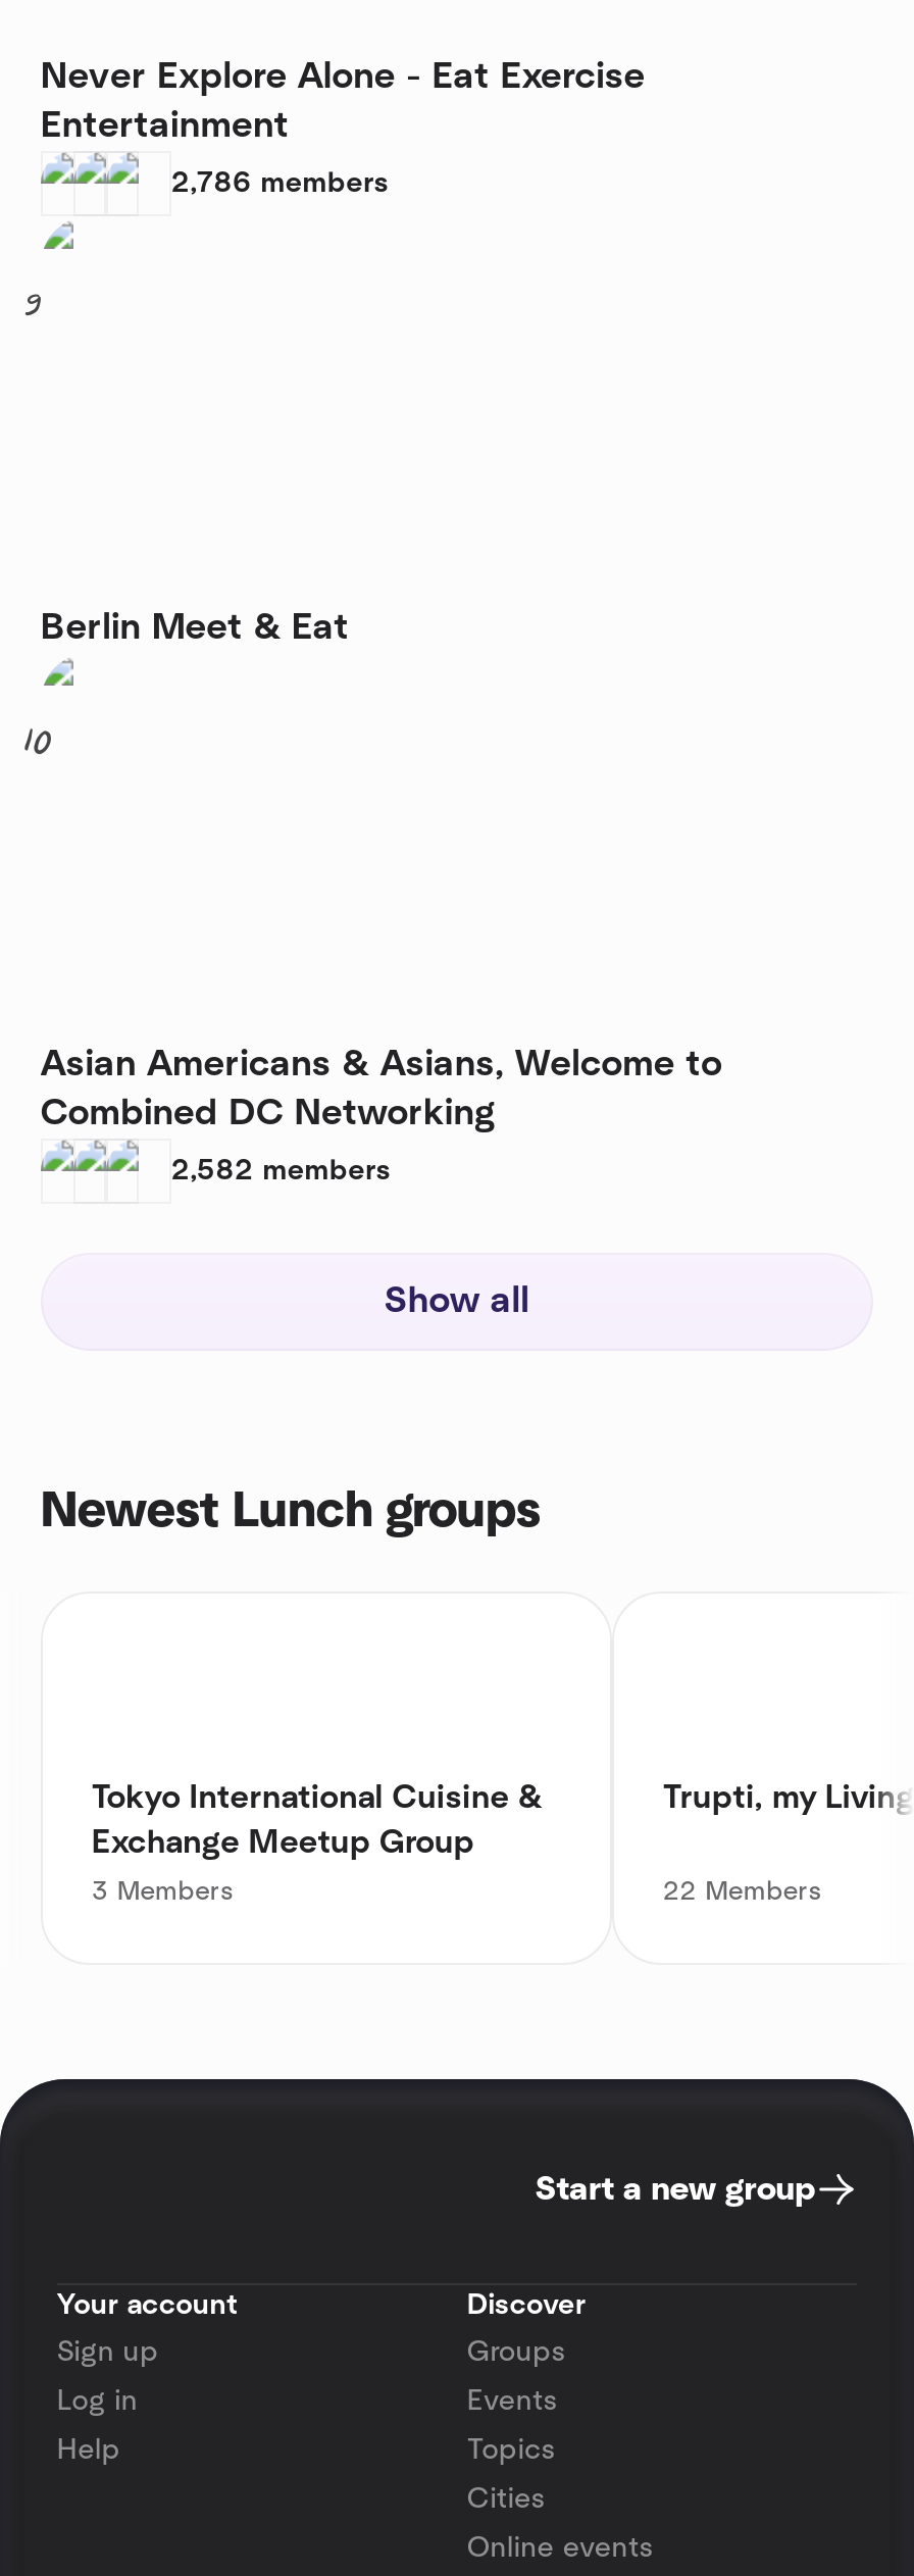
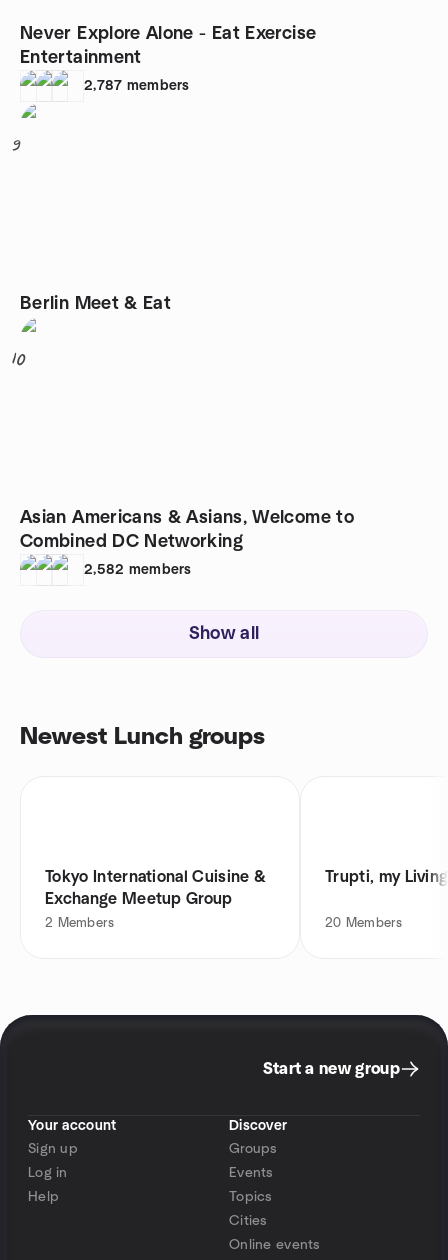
[171,169,389,198] 2,786 members -> [84,79,190,93] 2,787 members
[92,1879,233,1906] 3 Members -> [45,917,114,930] 2 Members
[663,1879,821,1906] 22 Members -> [325,917,403,930] 20 Members

